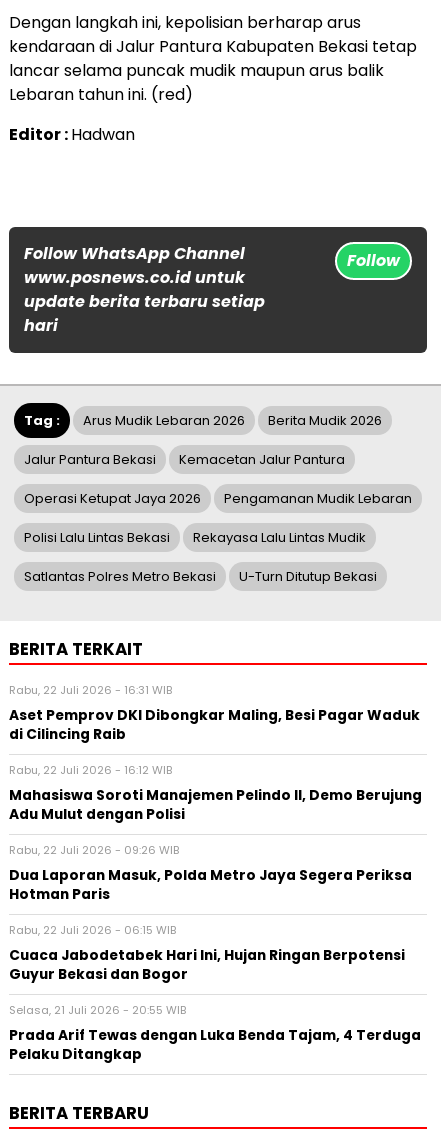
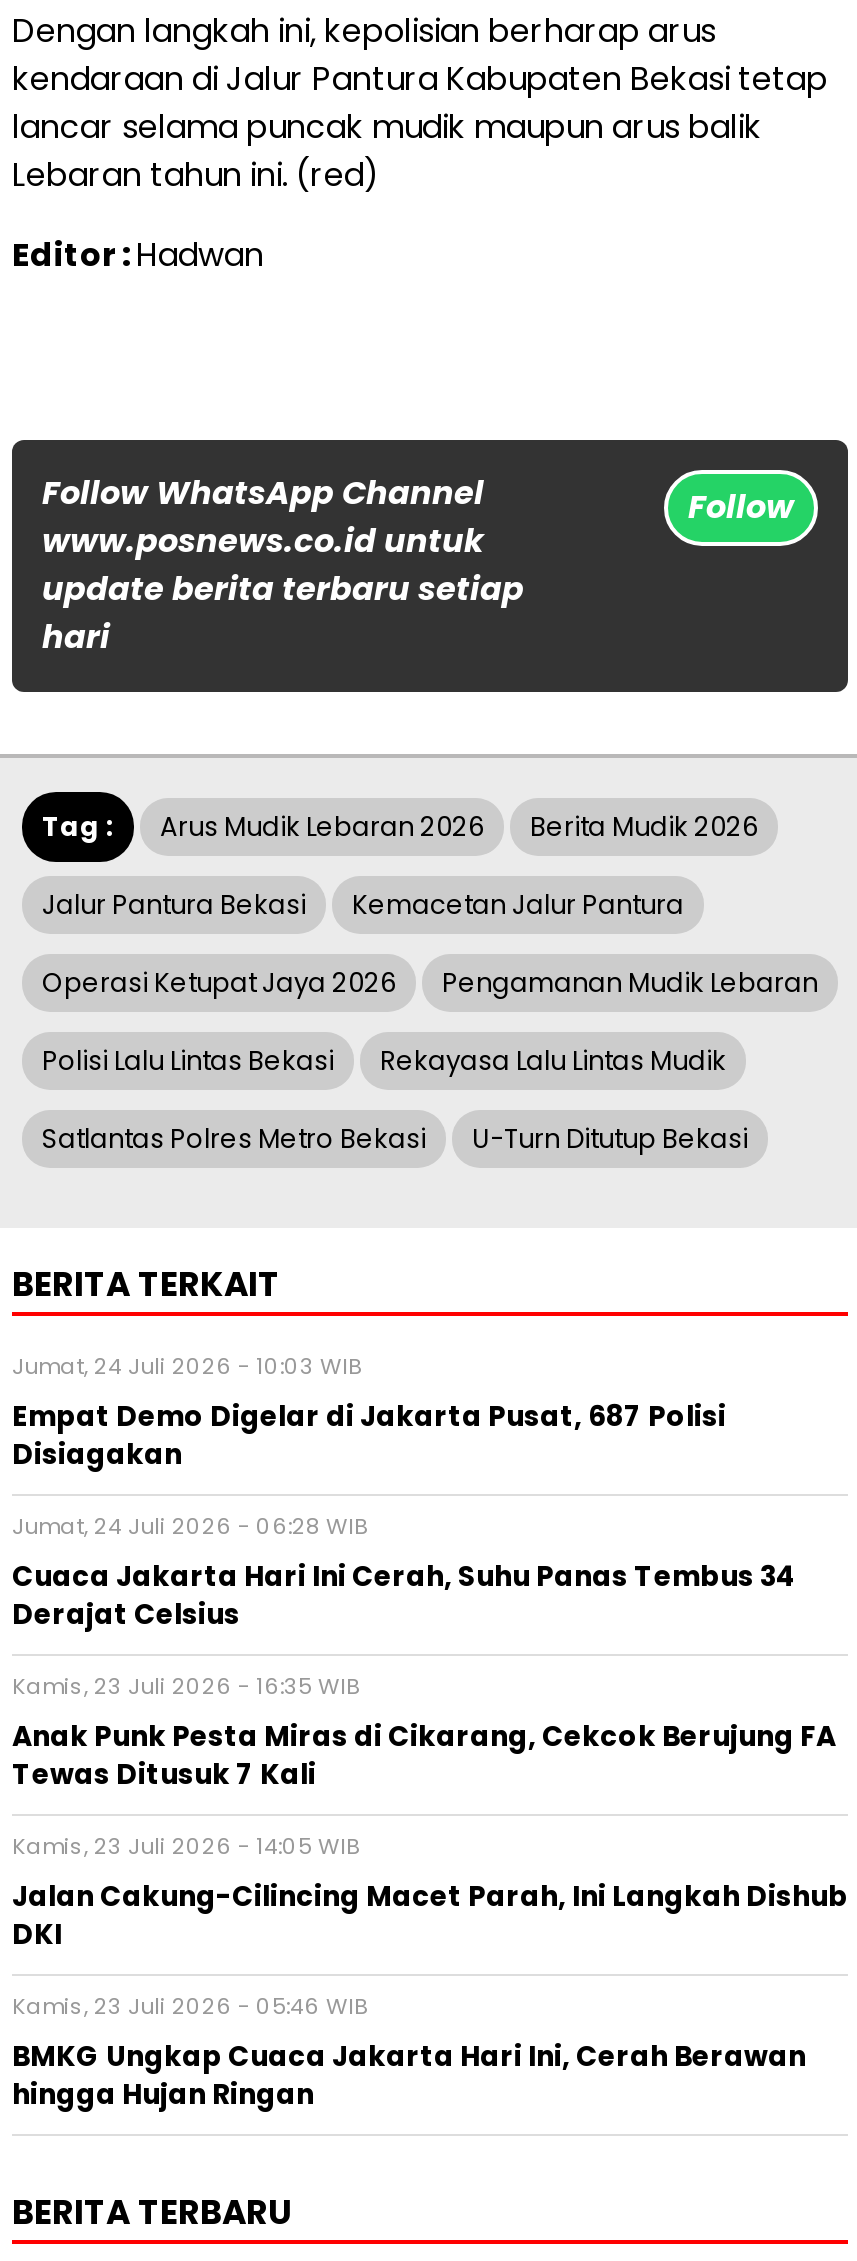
[9,682,420,744] Rabu, 22 Juli 2026 - 16:31 WIB | Aset Pemprov DKI Dibongkar Maling, Besi Pagar Waduk | di Cilincing Raib -> [12,1351,726,1475] Jumat, 24 Juli 2026 - 10:03 WIB | Empat Demo Digelar di Jakarta Pusat, 687 Polisi | Disiagakan
[9,762,422,824] Rabu, 22 Juli 2026 - 16:12 WIB | Mahasiswa Soroti Manajemen Pelindo II, Demo Berujung | Adu Mulut dengan Polisi -> [12,1511,796,1635] Jumat, 24 Juli 2026 - 06:28 WIB | Cuaca Jakarta Hari Ini Cerah, Suhu Panas Tembus 34 | Derajat Celsius
[9,842,412,904] Rabu, 22 Juli 2026 - 09:26 WIB | Dua Laporan Masuk, Polda Metro Jaya Segera Periksa | Hotman Paris -> [12,1671,836,1795] Kamis, 23 Juli 2026 - 16:35 WIB | Anak Punk Pesta Miras di Cikarang, Cekcok Berujung FA | Tewas Ditusuk 7 Kali
[9,922,405,984] Rabu, 22 Juli 2026 - 06:15 WIB | Cuaca Jabodetabek Hari Ini, Hujan Ringan Berpotensi | Guyur Bekasi dan Bogor -> [12,1831,848,1955] Kamis, 23 Juli 2026 - 14:05 WIB | Jalan Cakung-Cilincing Macet Parah, Ini Langkah Dishub | DKI
[9,1002,421,1064] Selasa, 21 Juli 2026 - 20:55 WIB | Prada Arif Tewas dengan Luka Benda Tajam, 4 Terduga | Pelaku Ditangkap -> [12,1991,806,2115] Kamis, 23 Juli 2026 - 05:46 WIB | BMKG Ungkap Cuaca Jakarta Hari Ini, Cerah Berawan | hingga Hujan Ringan

